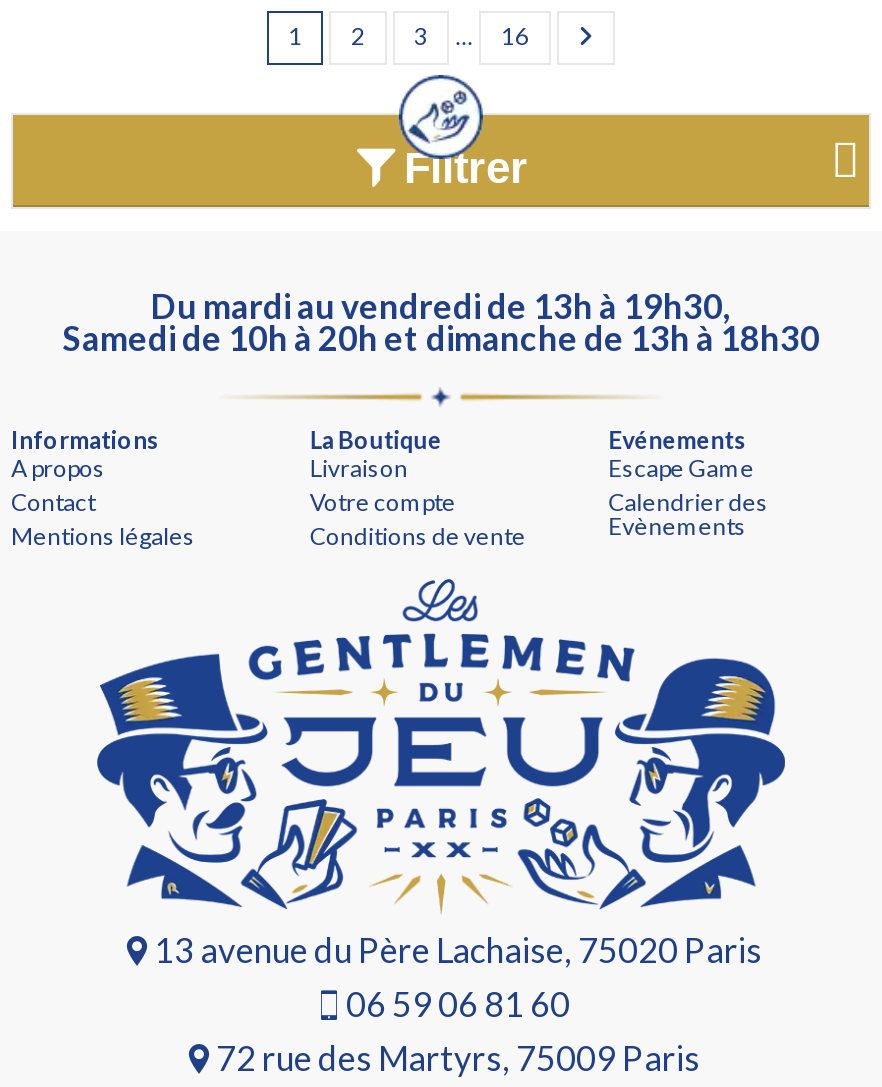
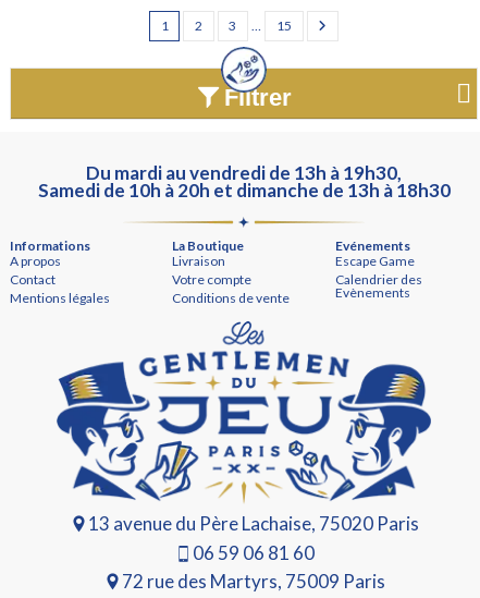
[501,21,529,51] 16 -> [276,18,292,34] 15

